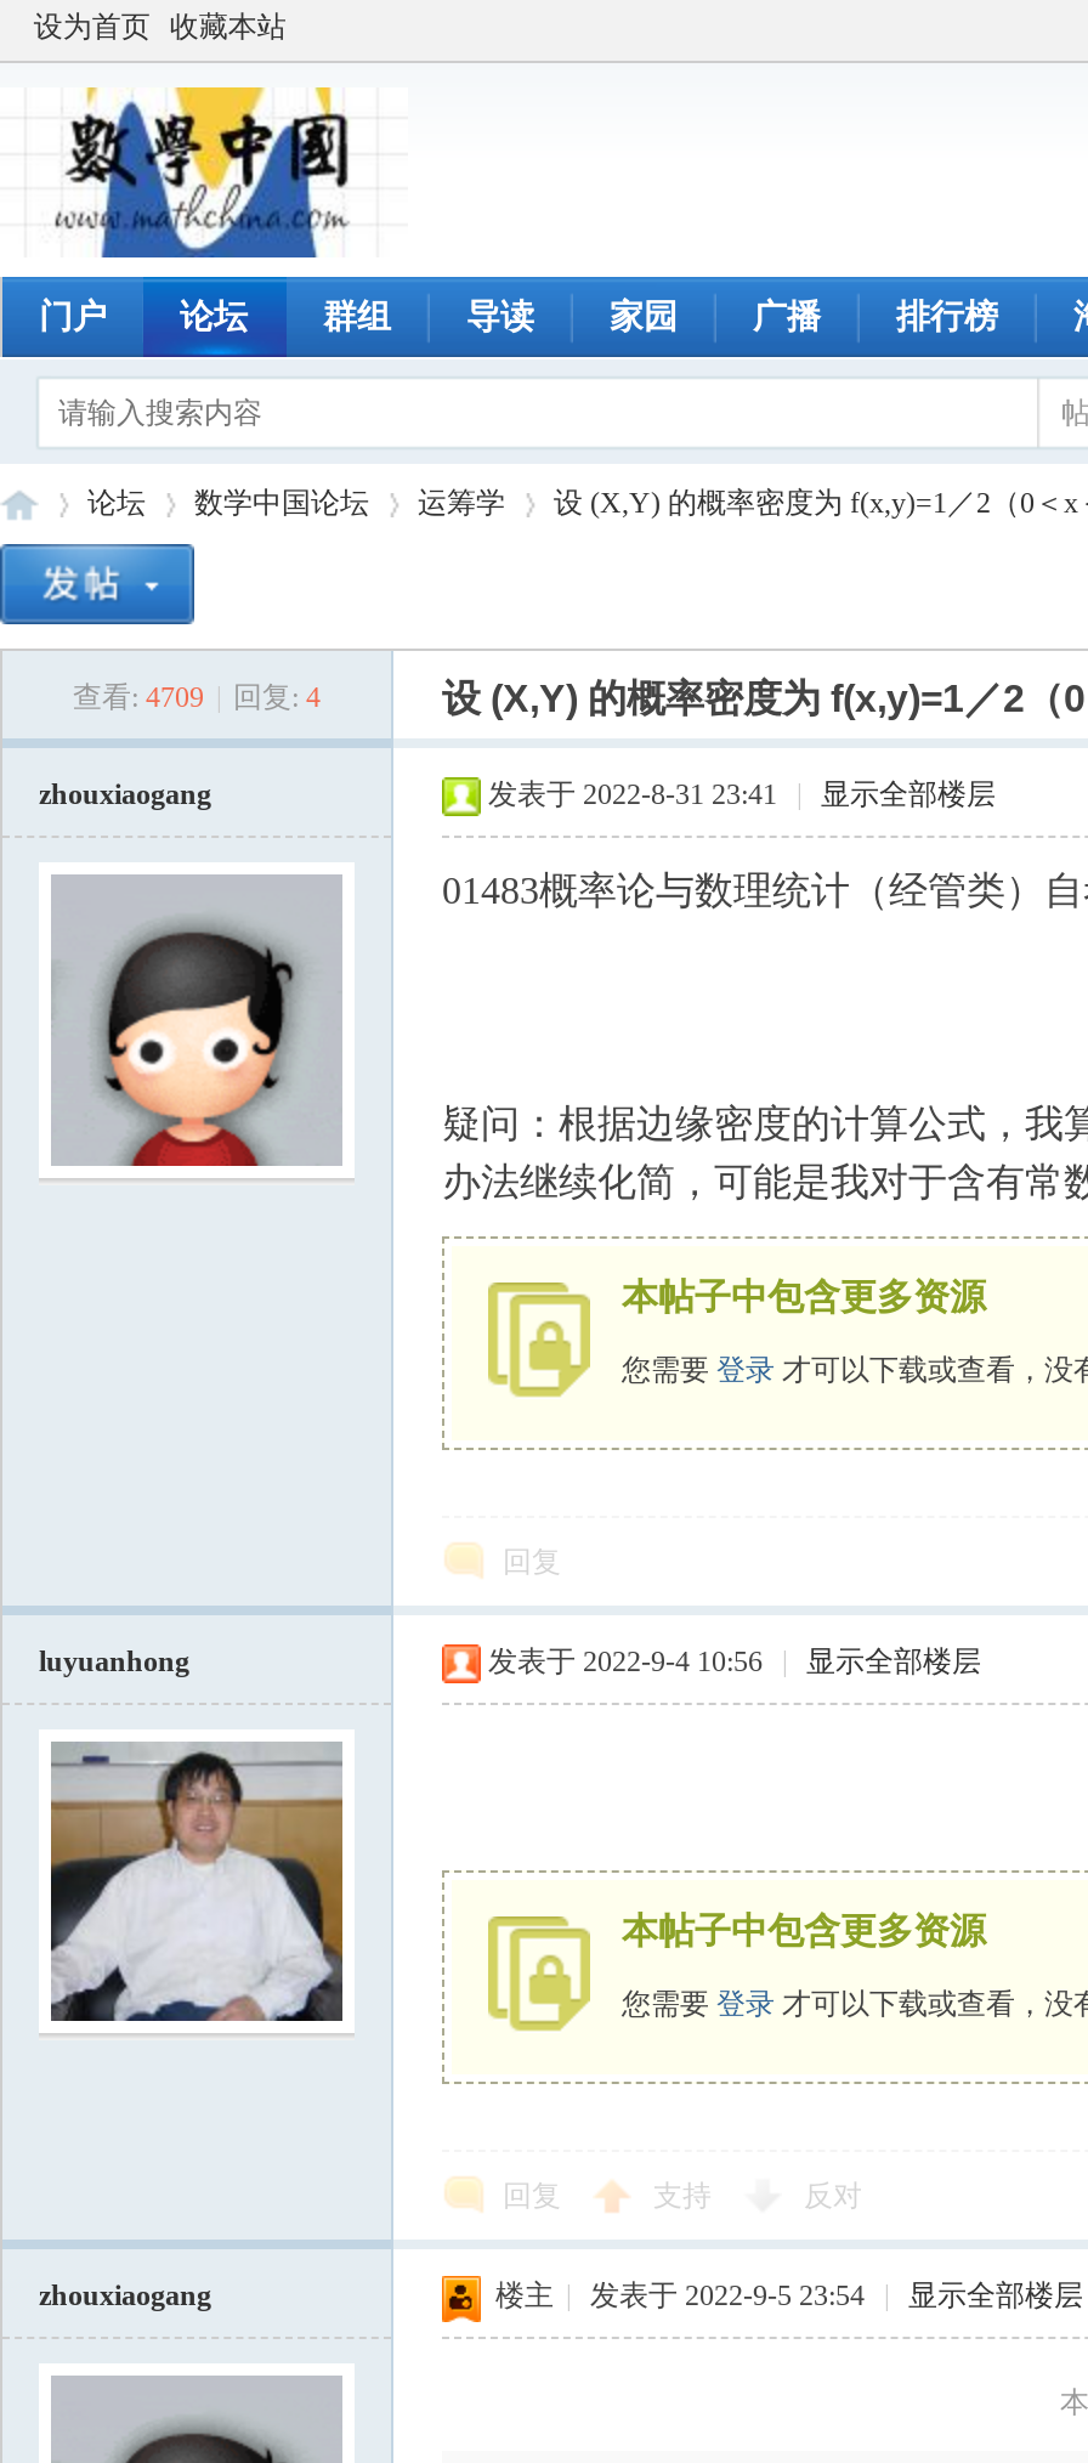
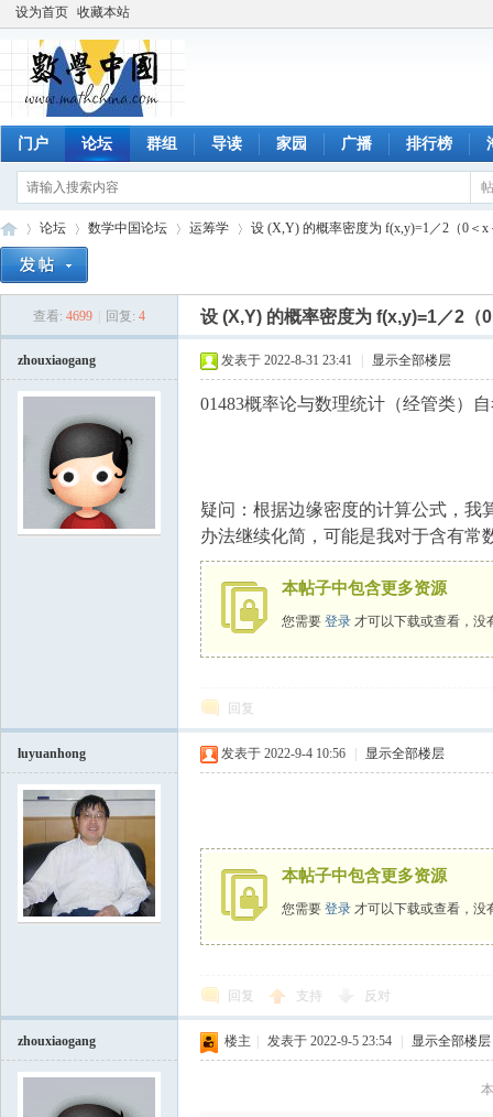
[73,680,204,714] 查看: 4709 -> [33,308,92,324] 查看: 4699

